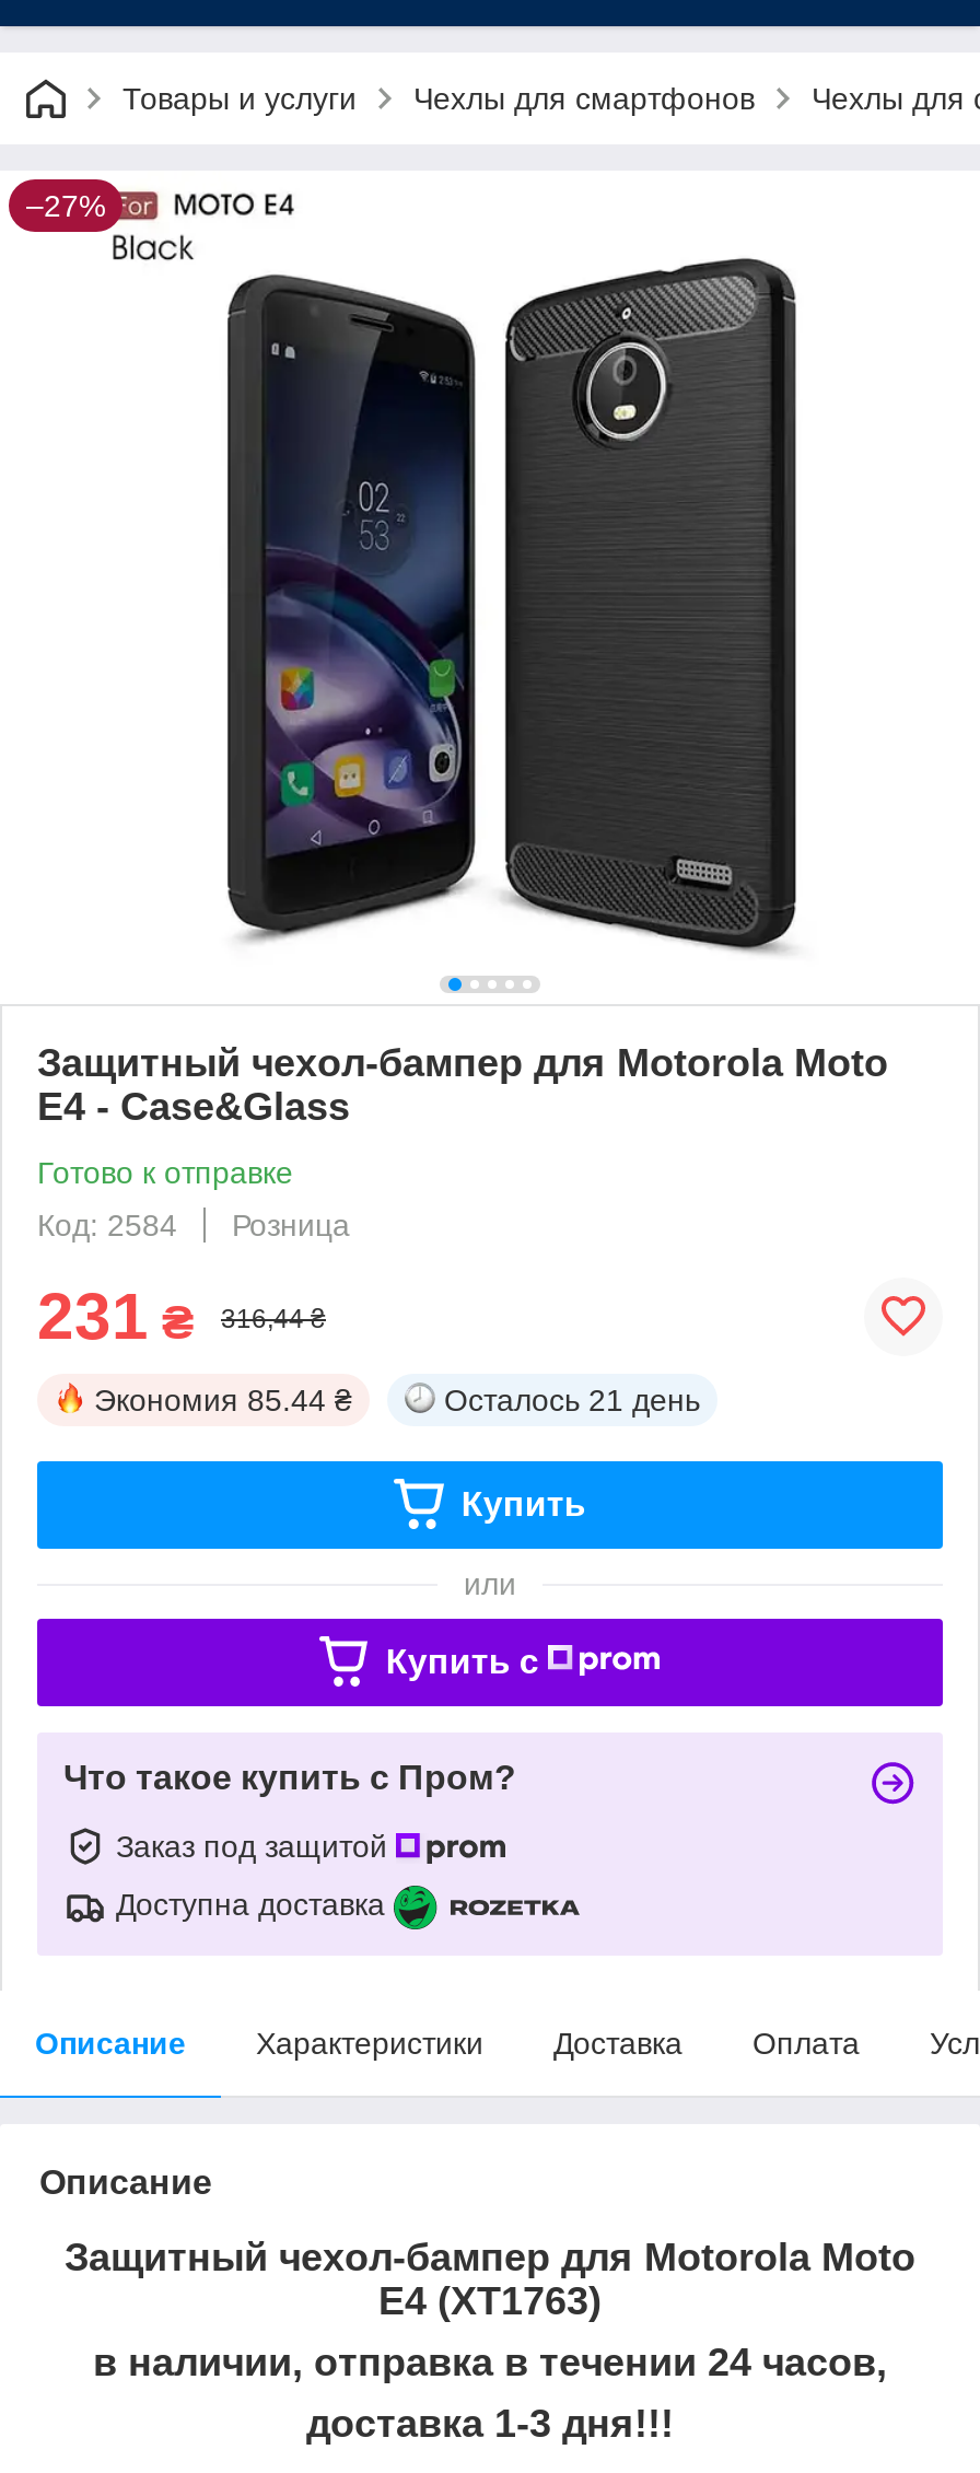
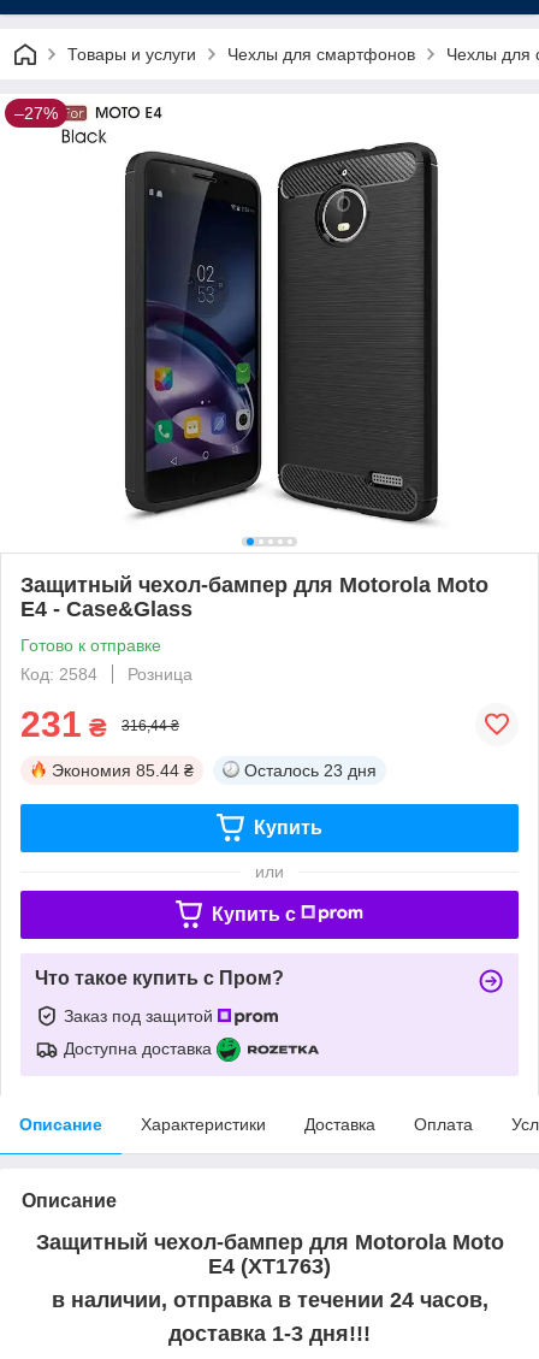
[444,1382,700,1417] Осталось 21 день -> [244,761,377,780] Осталось 23 дня

